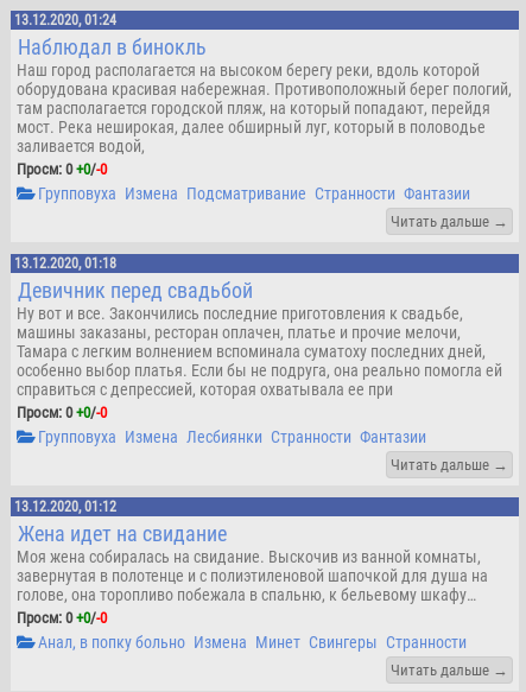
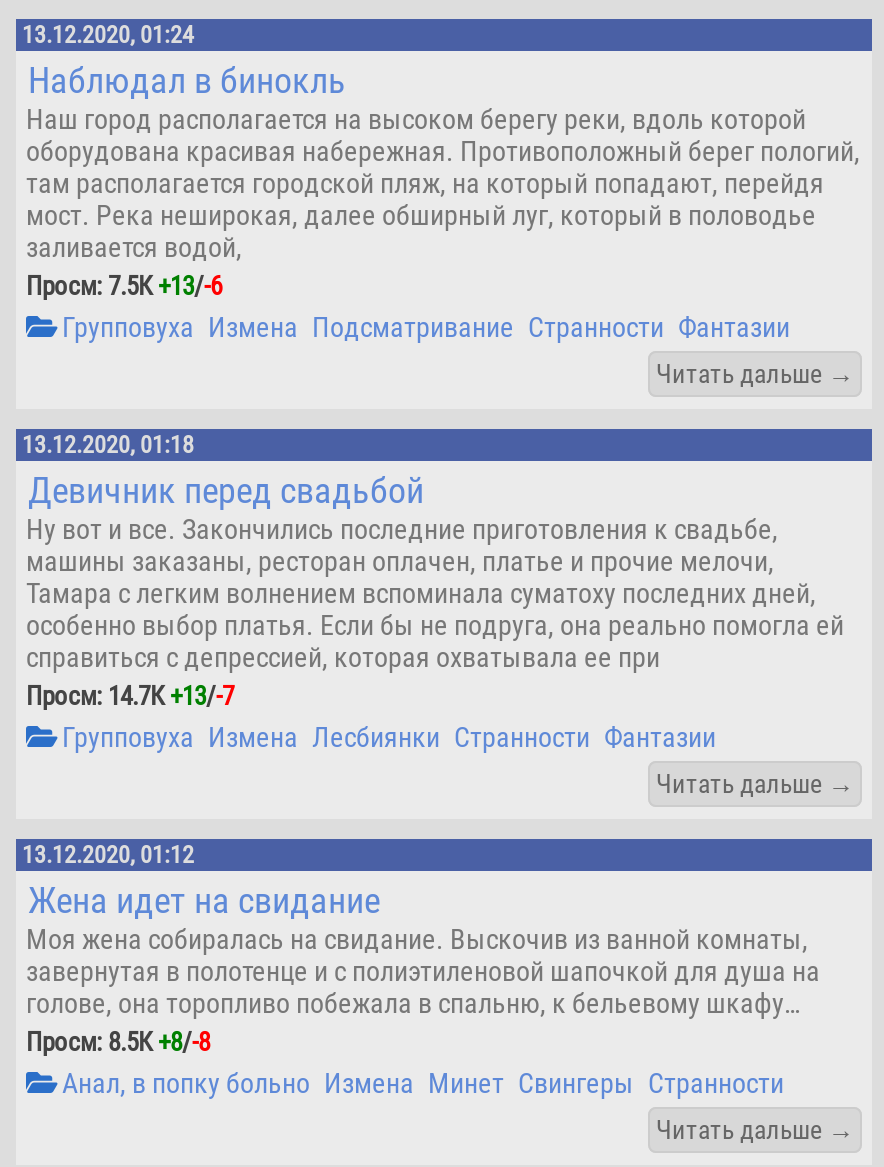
[17,160,107,178] Проcм: 0+0/-0 -> [26,271,222,301] Проcм: 7.5К+13/-6
[17,404,107,421] Проcм: 0+0/-0 -> [26,681,234,711] Проcм: 14.7К+13/-7
[17,609,107,627] Проcм: 0+0/-0 -> [26,1027,210,1057] Проcм: 8.5К+8/-8

